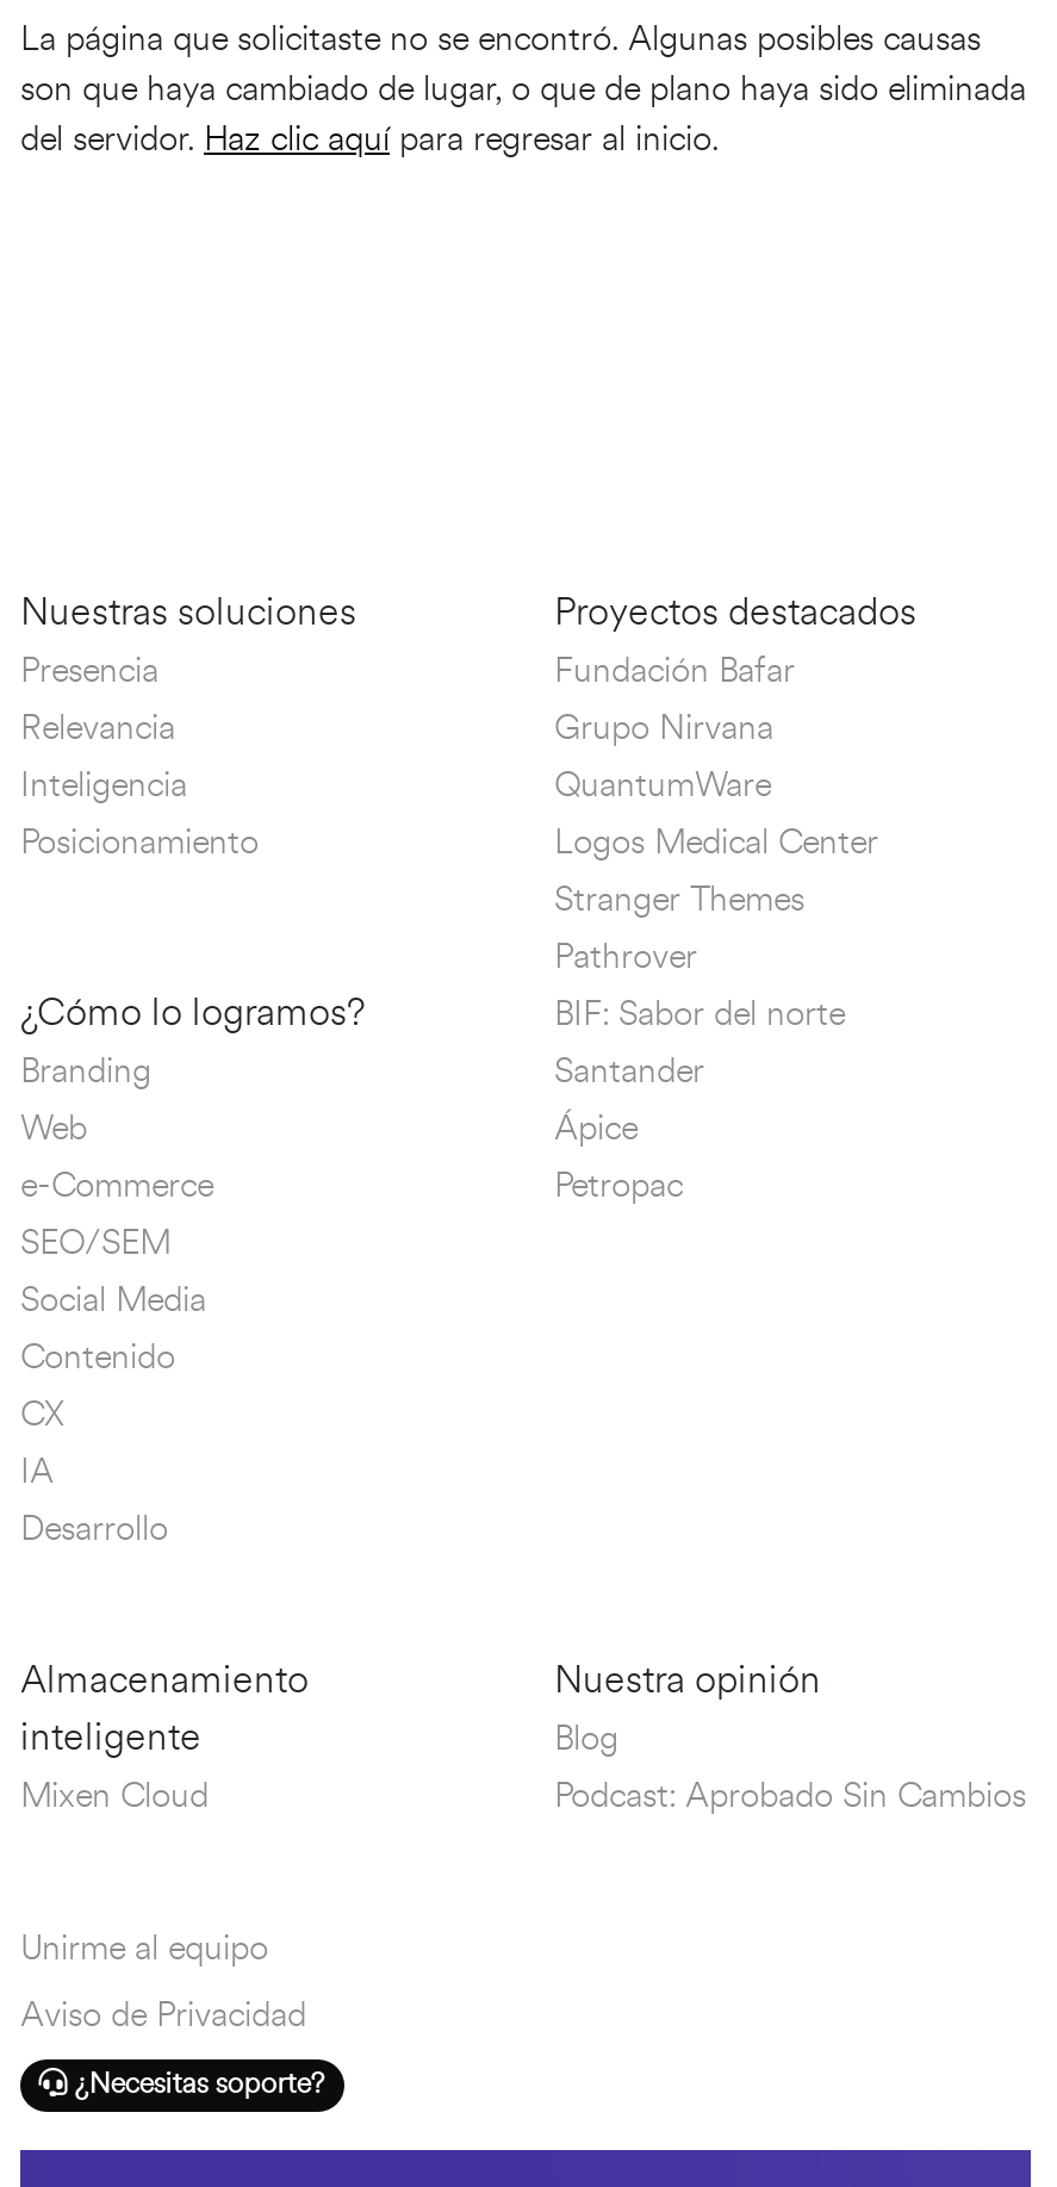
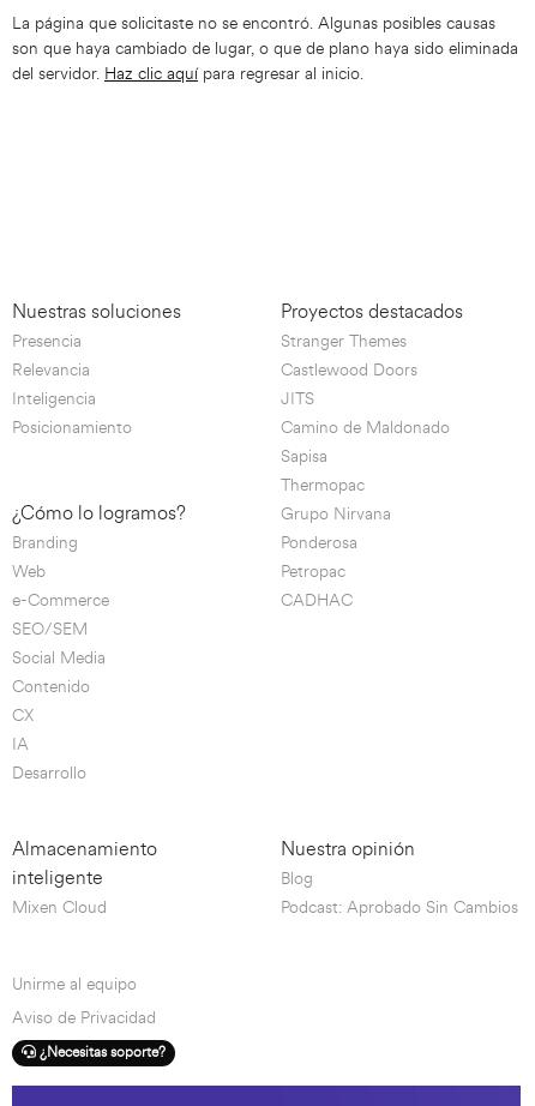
[554,647,878,869] Fundación Bafar | QuantumWare | Logos Medical Center -> none
moved [554,704,773,754] -> [281,502,391,527]: Grupo Nirvana
moved [554,876,804,926] -> [281,329,407,354]: Stranger Themes
[554,933,845,1155] Pathrover | BIF: Sabor del norte | Santander | Ápice -> [281,358,450,556] Castlewood Doors | JITS | Camino de Maldonado | Sapisa | Thermopac | Ponderosa
moved [554,1162,683,1212] -> [281,559,345,585]: Petropac
none -> [281,588,353,613] CADHAC

